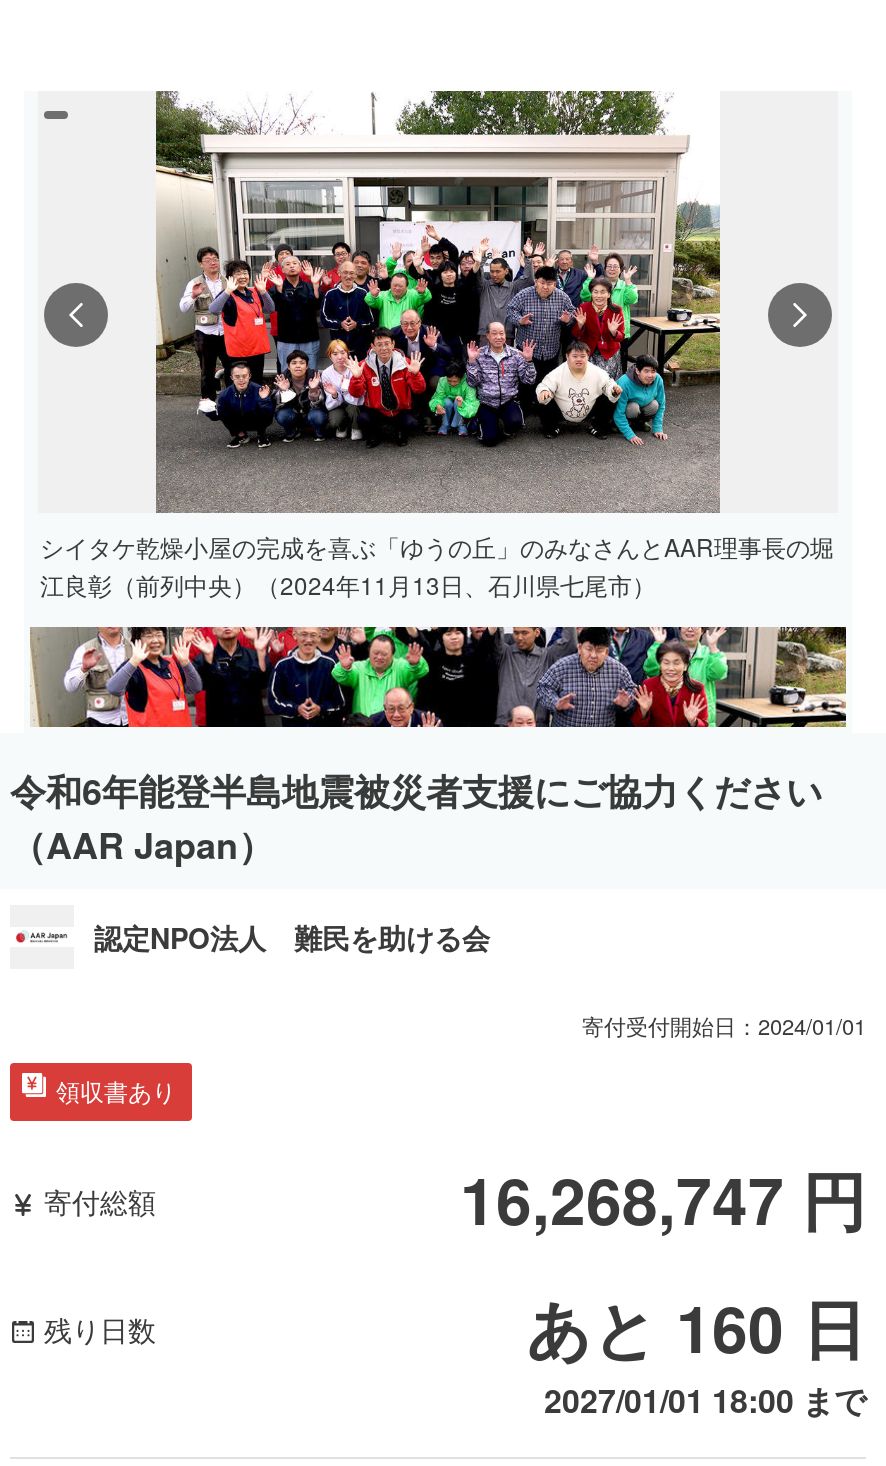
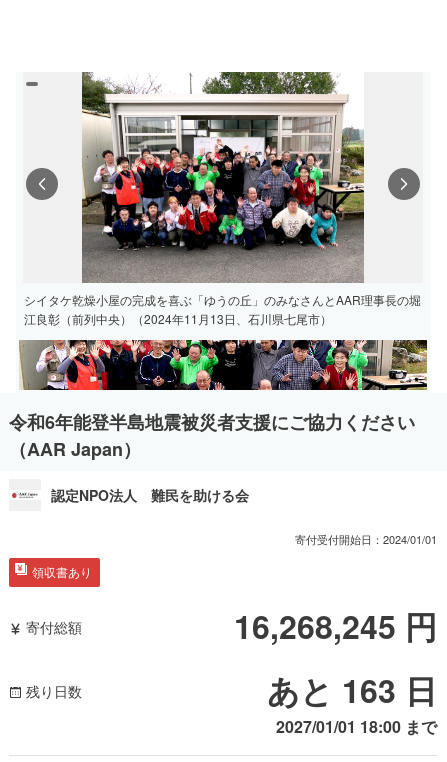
[460,1153,866,1245] 16,268,747円 -> [234,603,437,649] 16,268,245円
[526,1281,866,1373] あと 160 日 -> [267,667,437,713] あと 163 日

